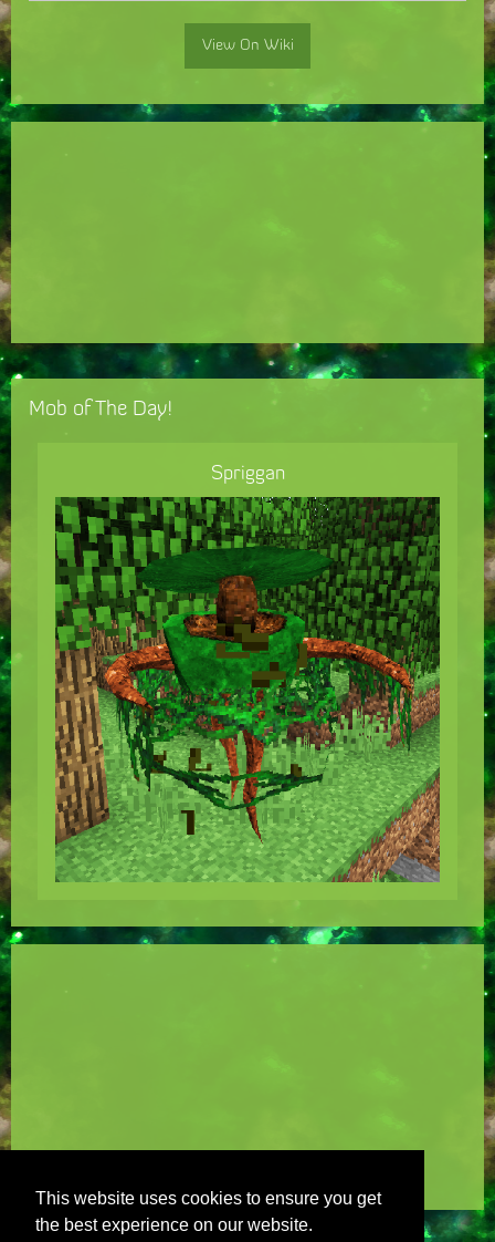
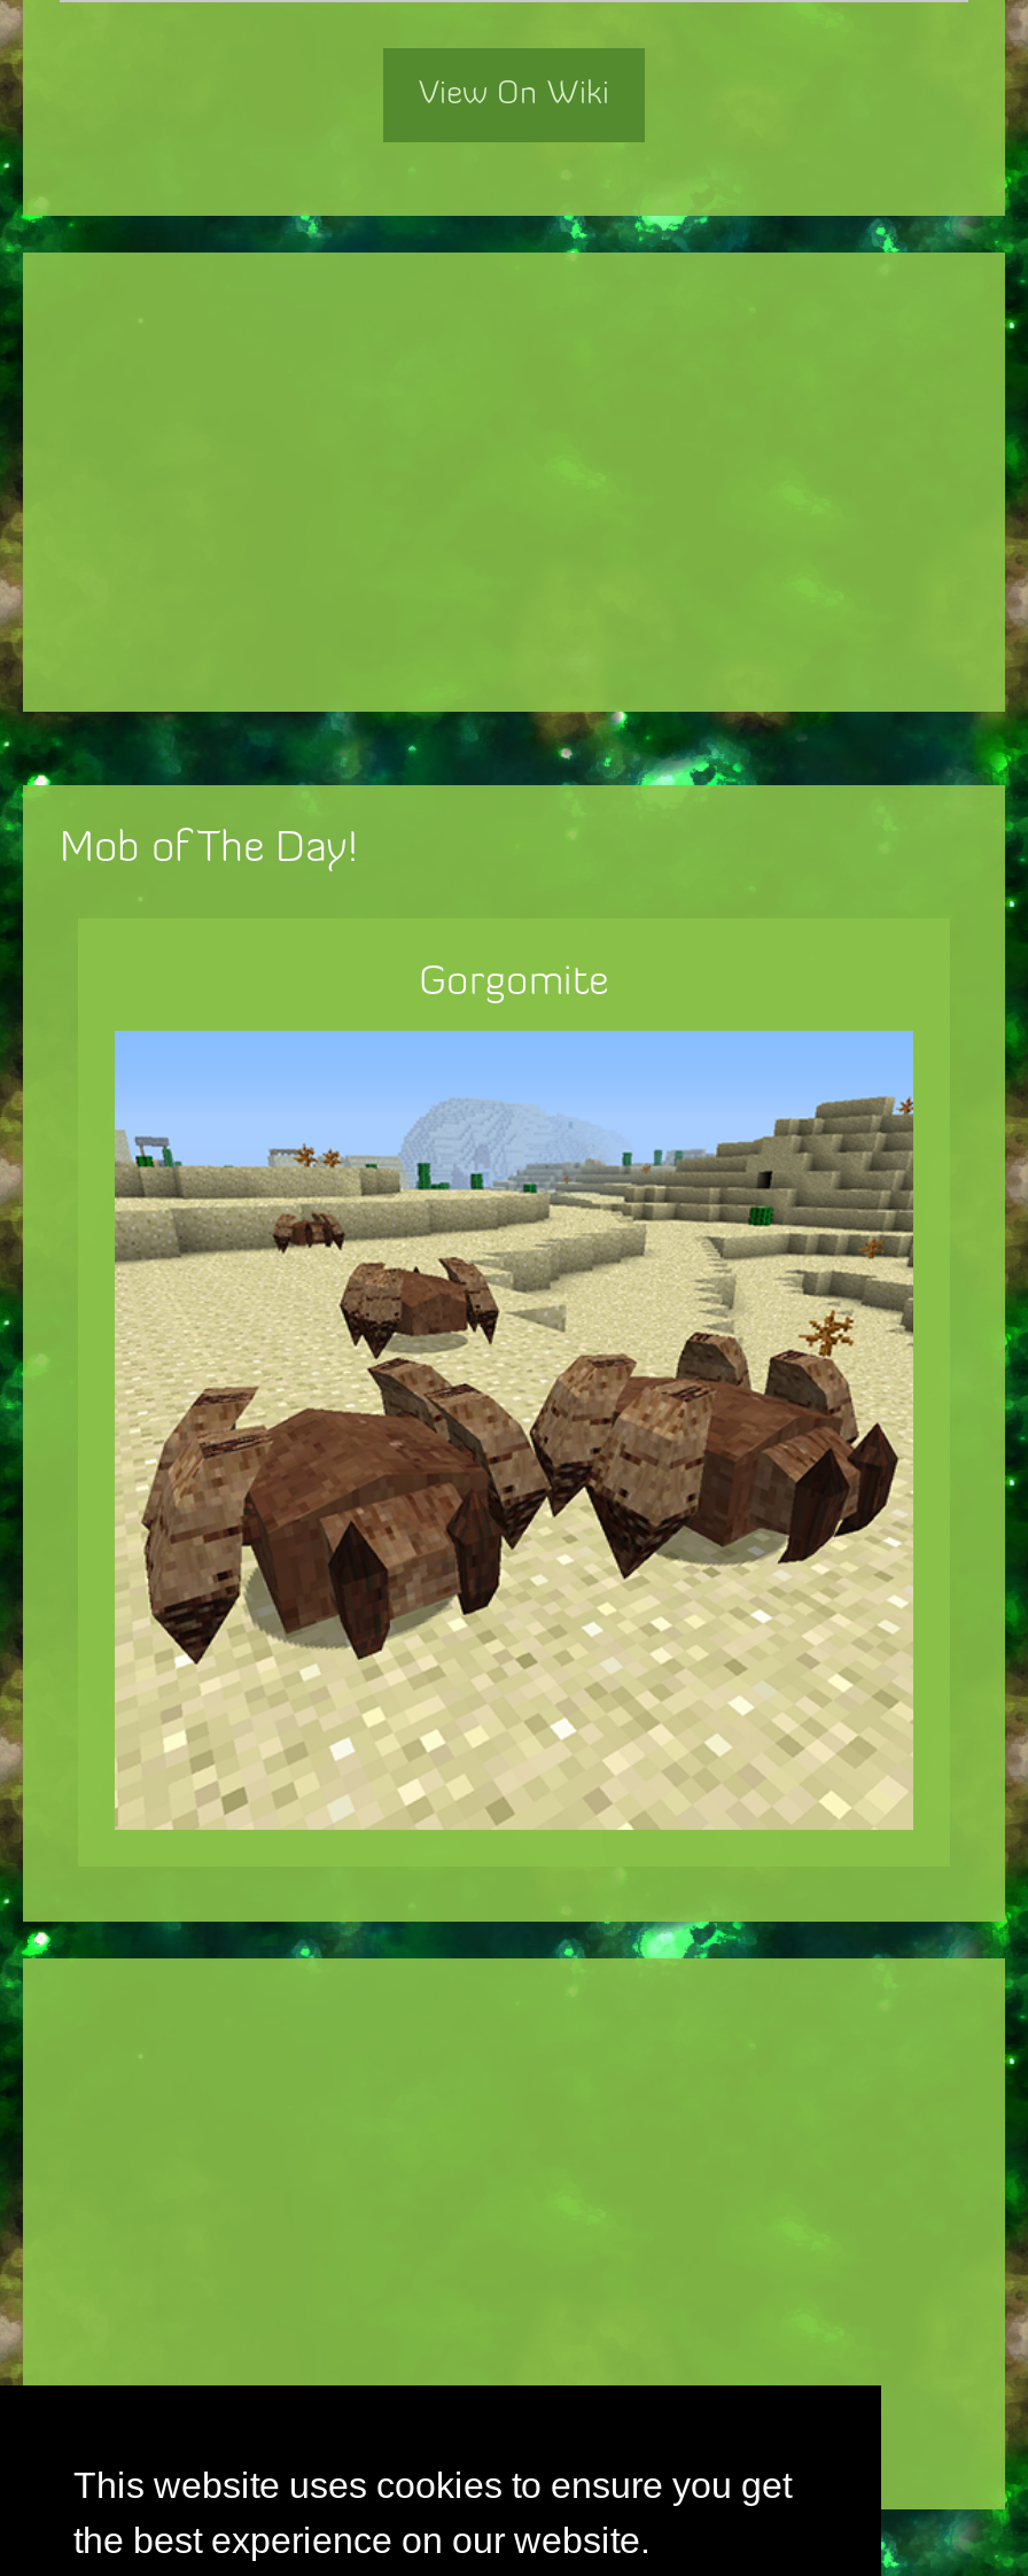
[210,464,285,485] Spriggan -> [419,962,609,1005] Gorgomite
[54,496,441,883] [image] -> [112,1029,916,1832] [image]

